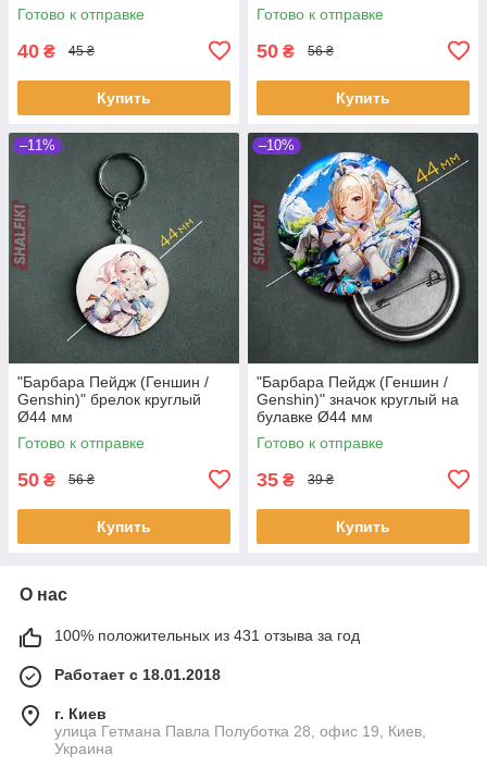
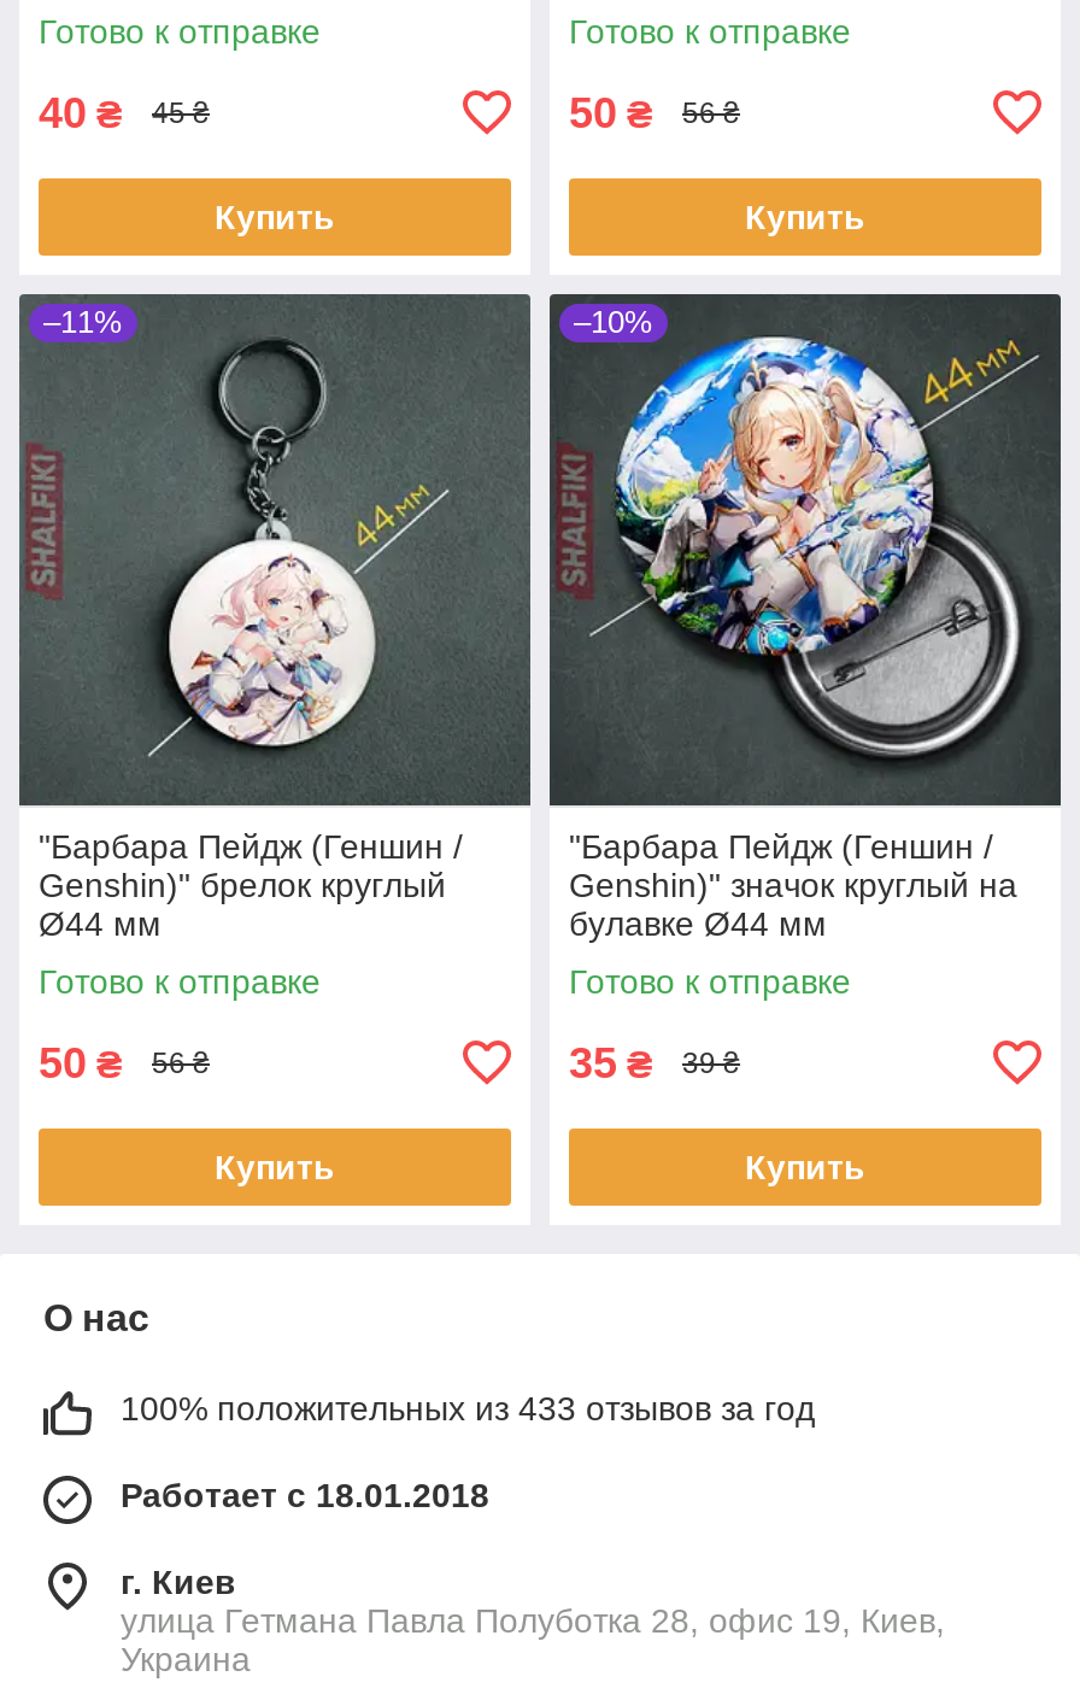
[54,626,360,644] 100% положительных из 431 отзыва за год -> [121,1388,815,1427] 100% положительных из 433 отзывов за год

